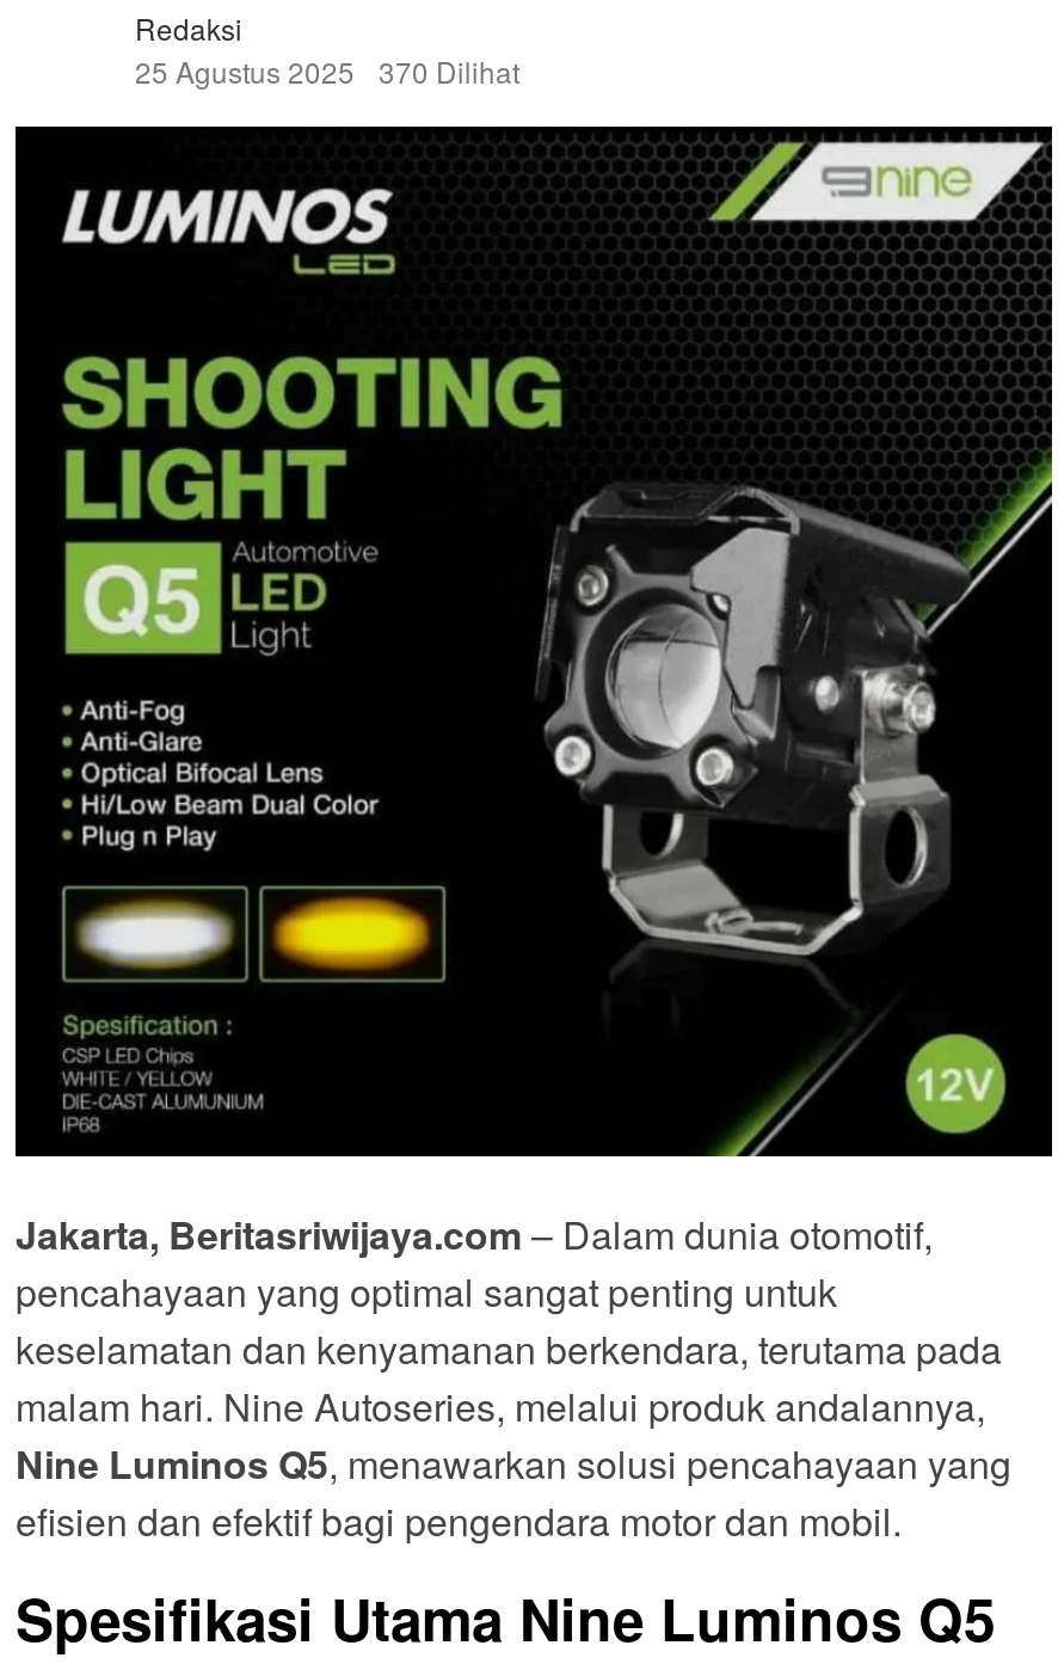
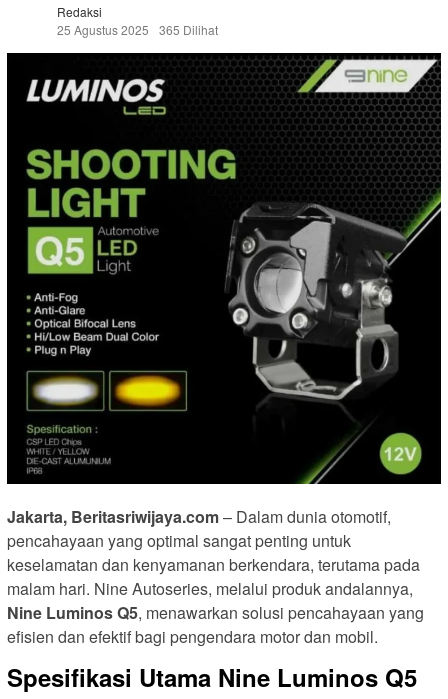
[135,50,519,91] 25 Agustus 2025 370 Dilihat -> [57,21,218,38] 25 Agustus 2025 365 Dilihat

